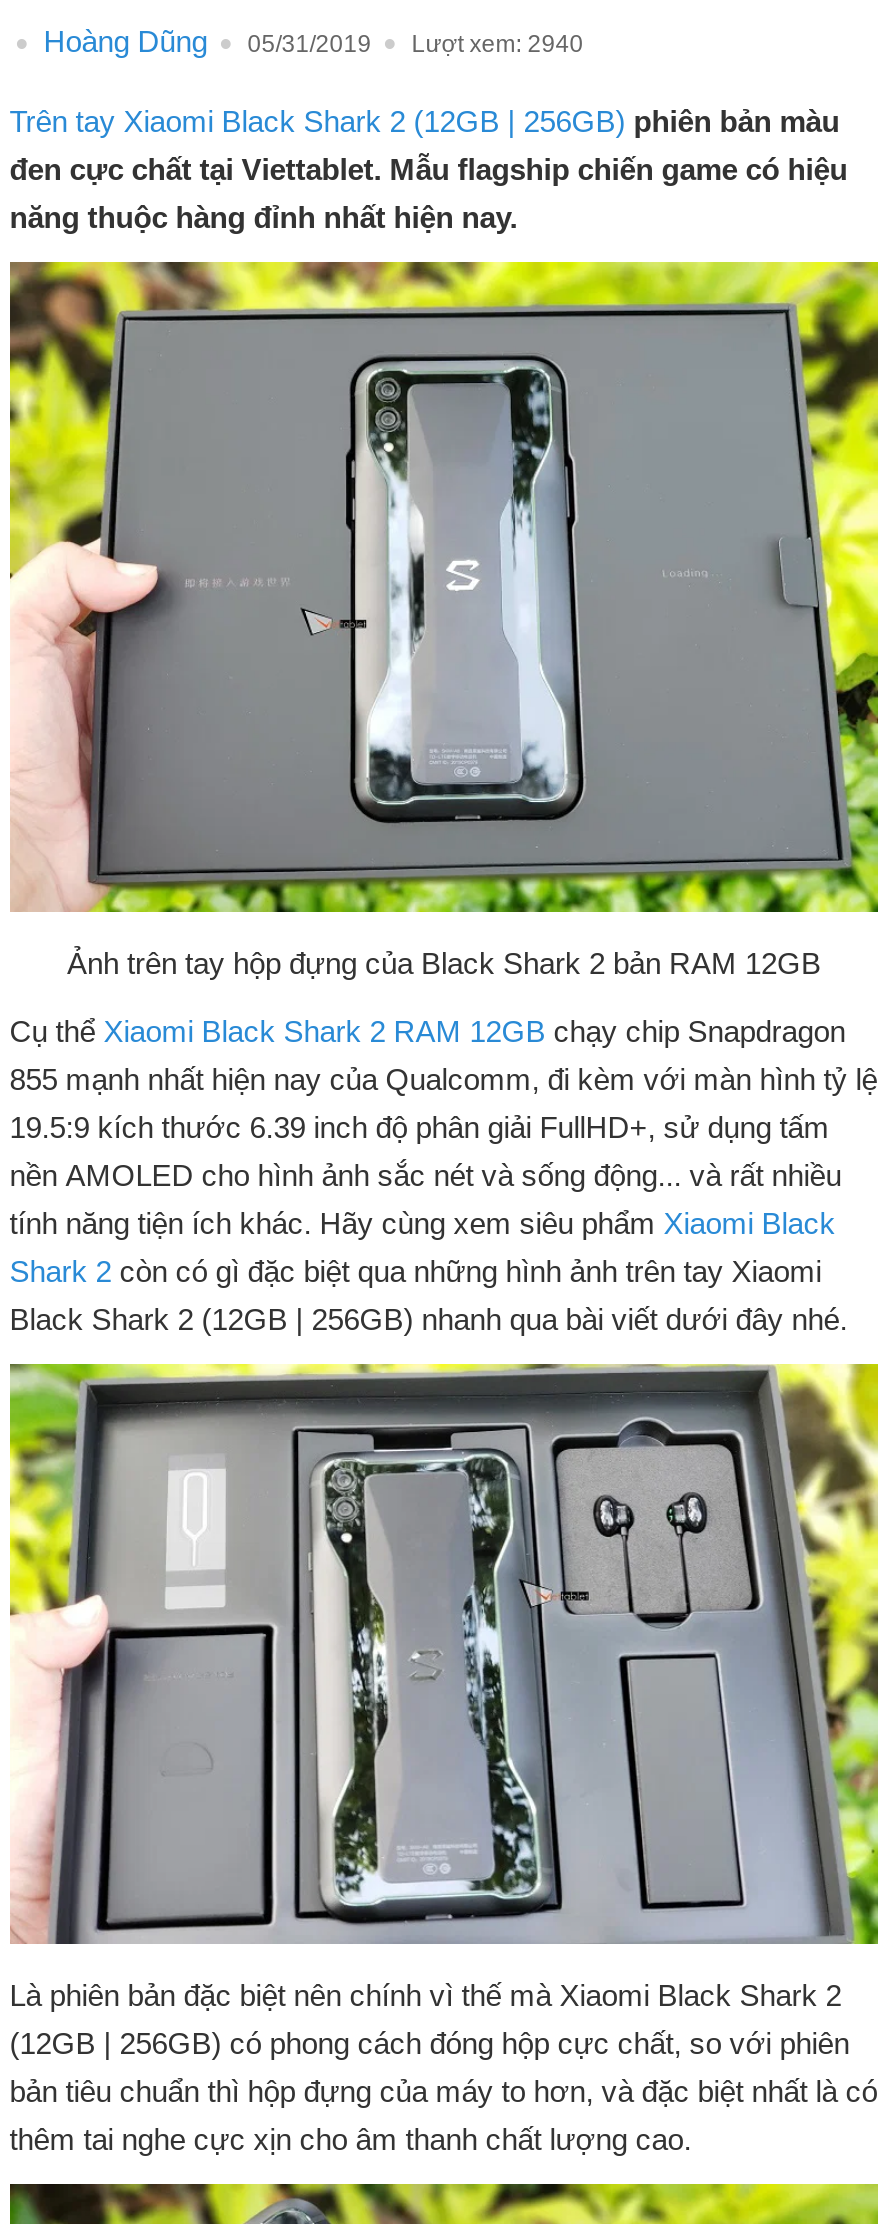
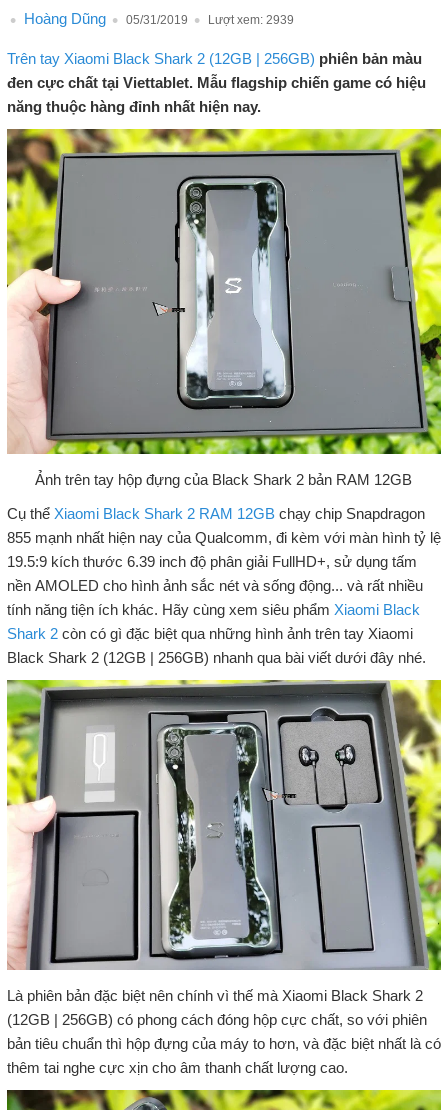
[43,23,583,57] Hoàng Dũng 05/31/2019 Lượt xem: 2940 -> [24,10,294,27] Hoàng Dũng 05/31/2019 Lượt xem: 2939

